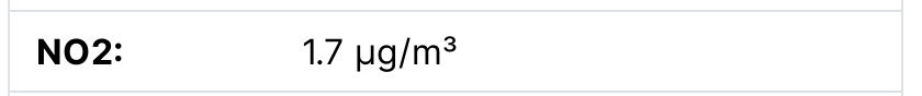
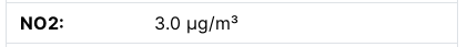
[302,29,458,72] 1.7 µg/m³ -> [154,12,238,33] 3.0 µg/m³

